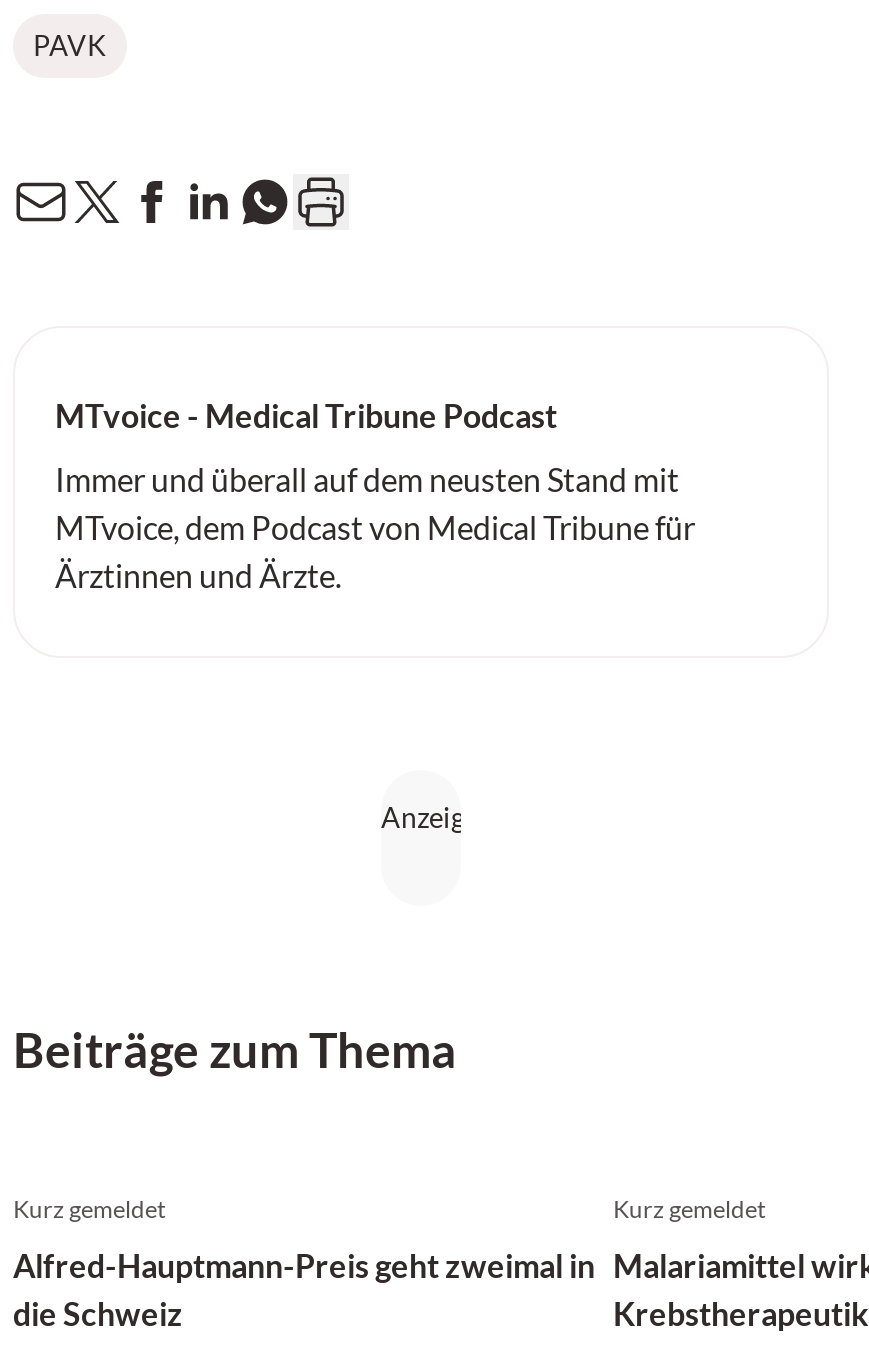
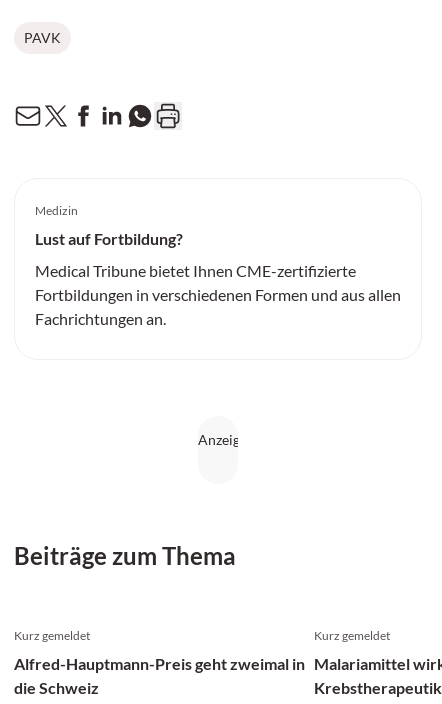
[55,395,695,593] MTvoice - Medical Tribune Podcast | Immer und überall auf dem neusten Stand mit | MTvoice, dem Podcast von Medical Tribune für | Ärztinnen und Ärzte. -> [35,202,401,327] Medizin | Lust auf Fortbildung? | Medical Tribune bietet Ihnen CME-zertifizierte | Fortbildungen in verschiedenen Formen und aus allen | Fachrichtungen an.

